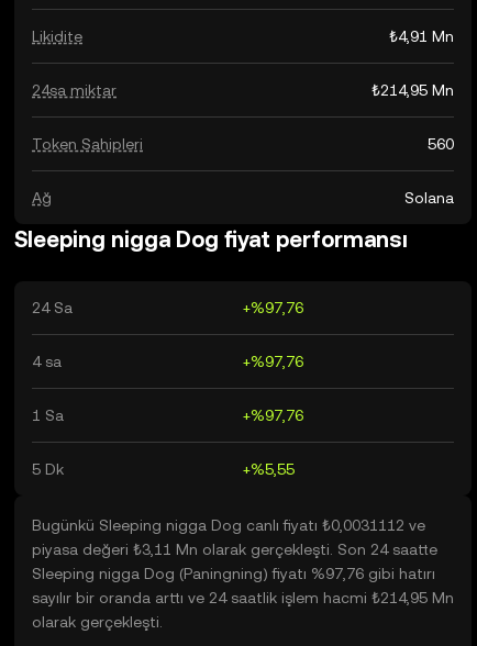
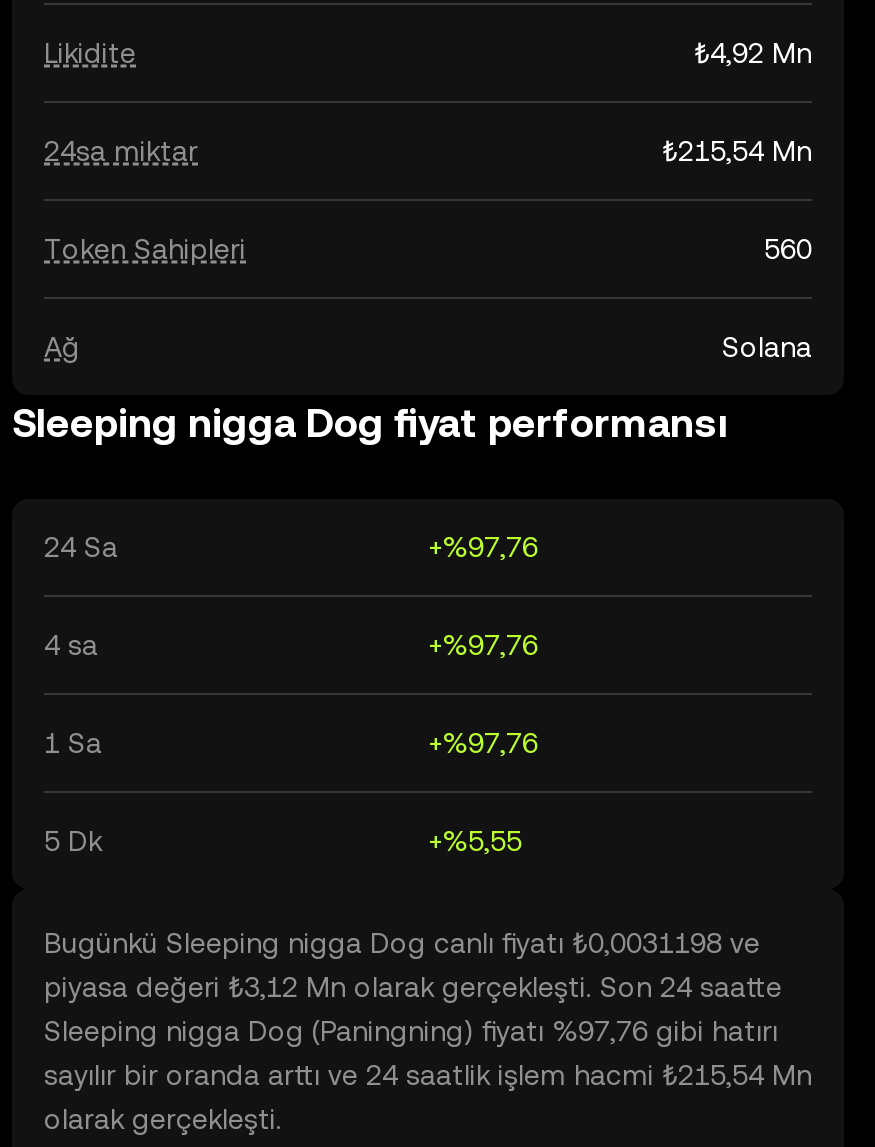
[389,27,454,45] ₺4,91 Mn -> [694,37,812,69] ₺4,92 Mn
[371,81,454,99] ₺214,95 Mn -> [662,135,812,167] ₺215,54 Mn
[32,516,425,534] Bugünkü Sleeping nigga Dog canlı fiyatı ₺0,0031112 ve -> [44,927,760,959] Bugünkü Sleeping nigga Dog canlı fiyatı ₺0,0031198 ve
[32,541,437,558] piyasa değeri ₺3,11 Mn olarak gerçekleşti. Son 24 saatte -> [44,971,782,1003] piyasa değeri ₺3,12 Mn olarak gerçekleşti. Son 24 saatte
[32,589,454,606] sayılır bir oranda arttı ve 24 saatlik işlem hacmi ₺214,95 Mn -> [44,1059,812,1091] sayılır bir oranda arttı ve 24 saatlik işlem hacmi ₺215,54 Mn

